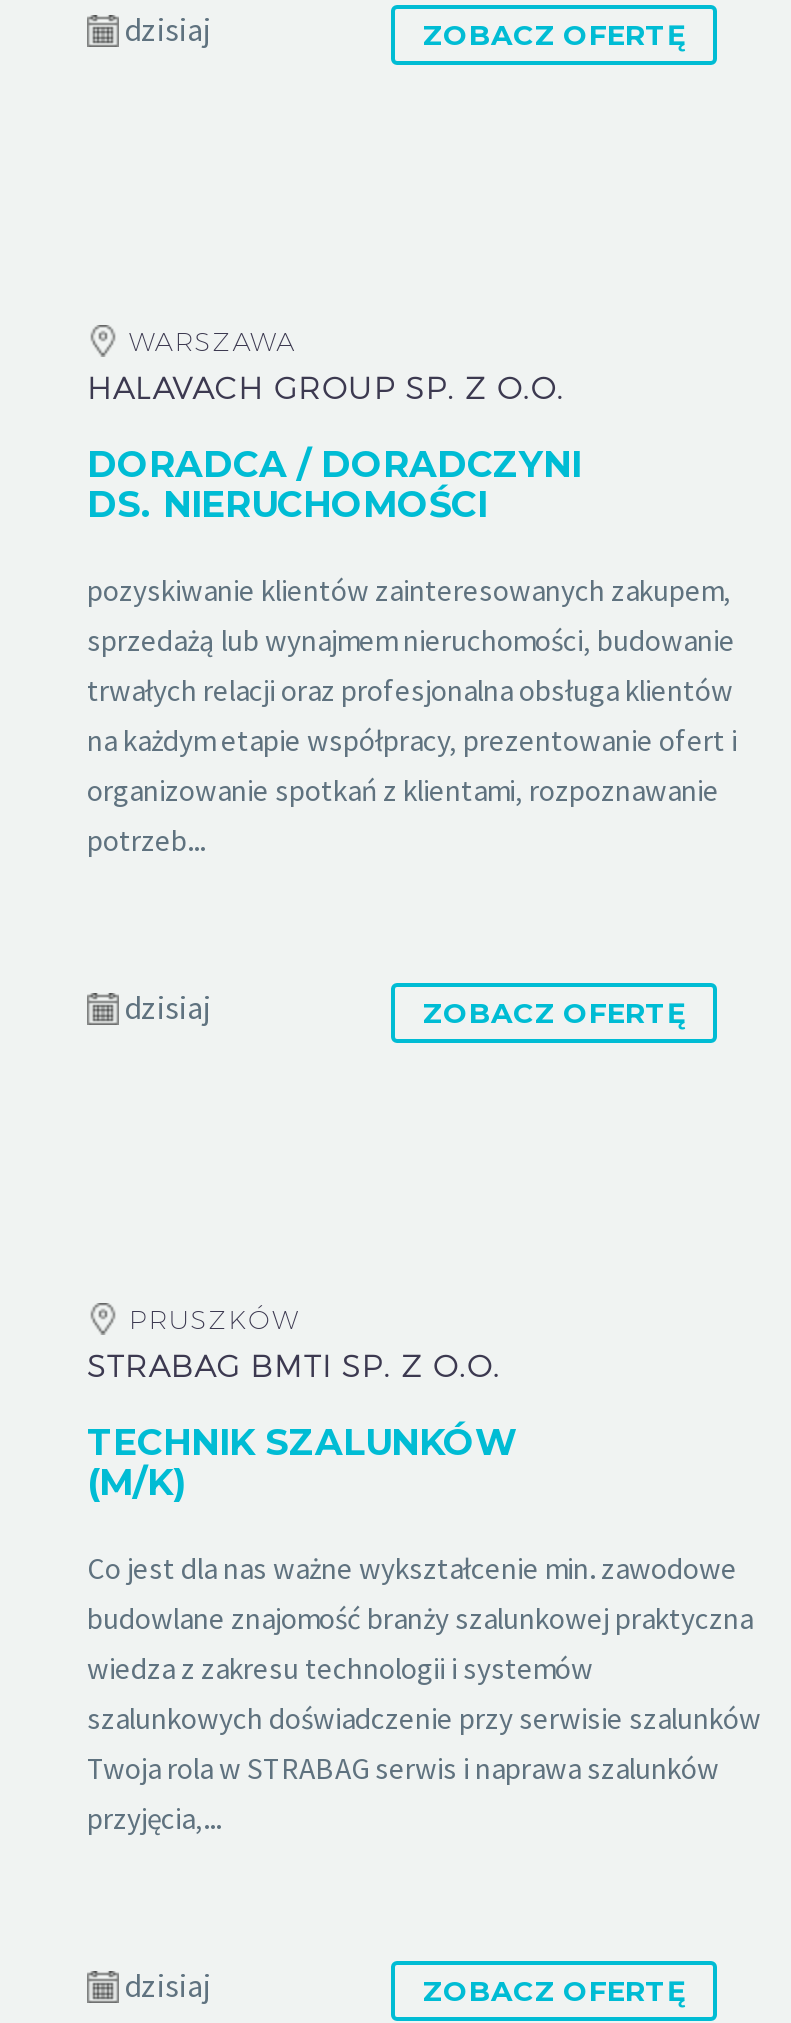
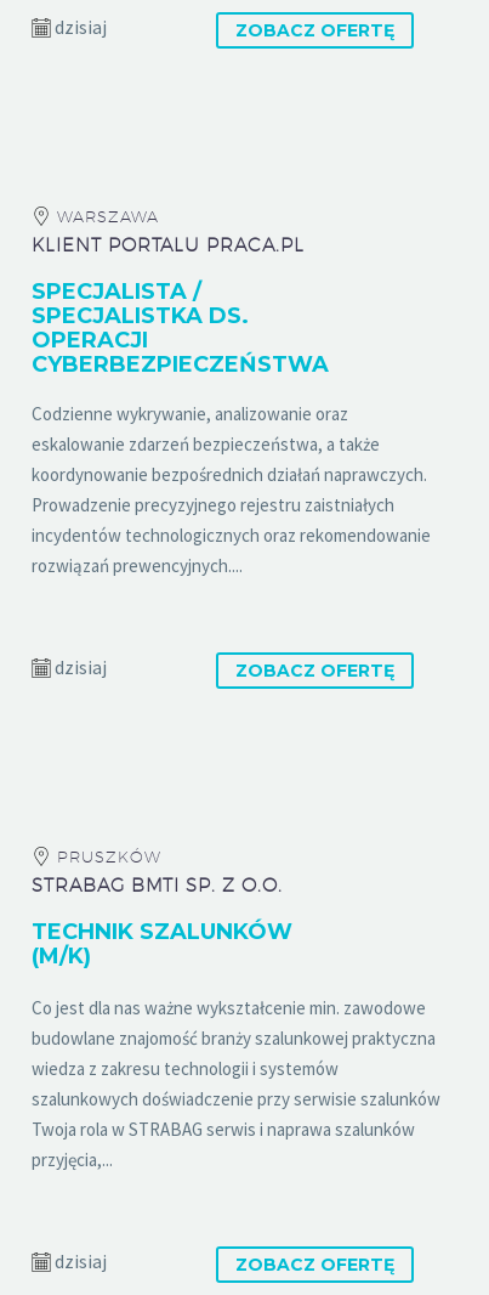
[87,371,565,405] HALAVACH GROUP SP. Z O.O. -> [32,235,304,255] KLIENT PORTALU PRACA.PL
[87,442,581,526] DORADCA / DORADCZYNI | DS. NIERUCHOMOŚCI -> [32,278,329,377] SPECJALISTA / | SPECJALISTKA DS. | OPERACJI | CYBERBEZPIECZEŃSTWA
[87,572,737,860] pozyskiwanie klientów zainteresowanych zakupem, | sprzedażą lub wynajmem nieruchomości, budowanie | trwałych relacji oraz profesjonalna obsługa klientów | na każdym etapie współpracy, prezentowanie ofert i | organizowanie spotkań z klientami, rozpoznawanie | potrzeb... -> [32,402,431,577] Codzienne wykrywanie, analizowanie oraz | eskalowanie zdarzeń bezpieczeństwa, a także | koordynowanie bezpośrednich działań naprawczych. | Prowadzenie precyzyjnego rejestru zaistniałych | incydentów technologicznych oraz rekomendowanie | rozwiązań prewencyjnych....

